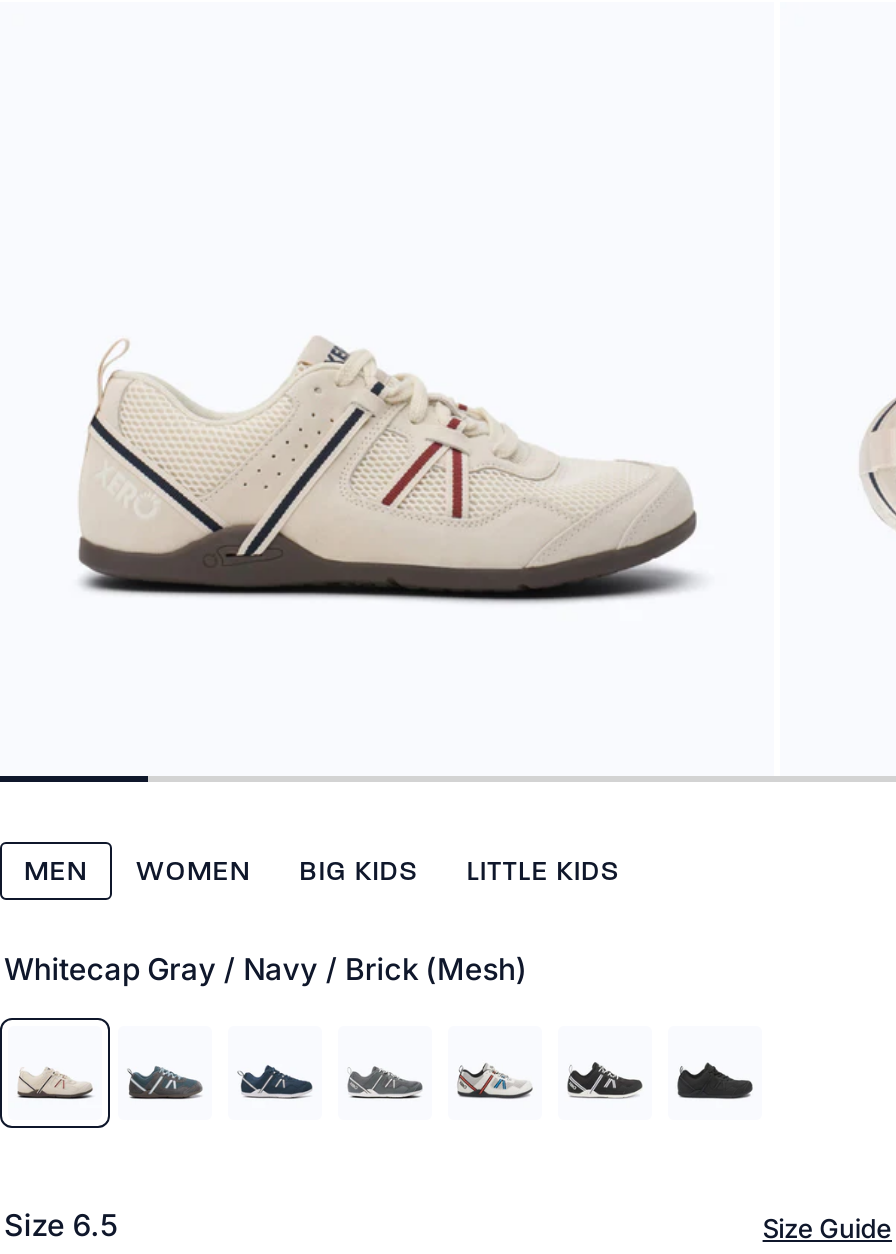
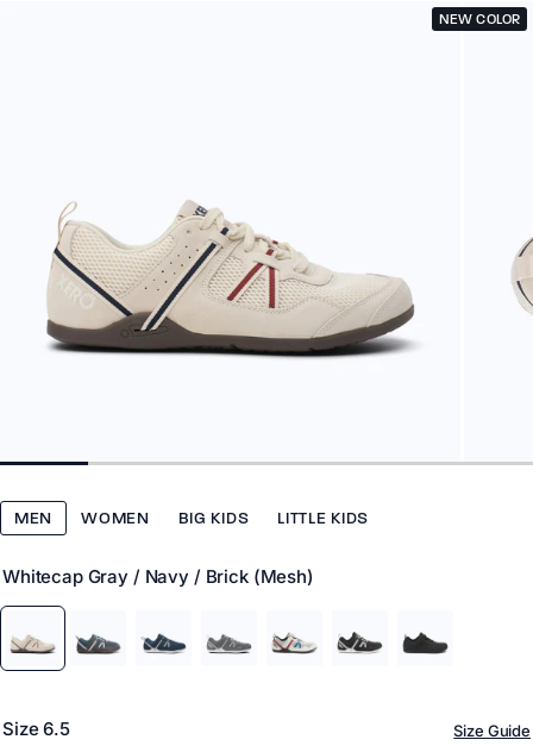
none -> [439,11,520,27] NEW COLOR

